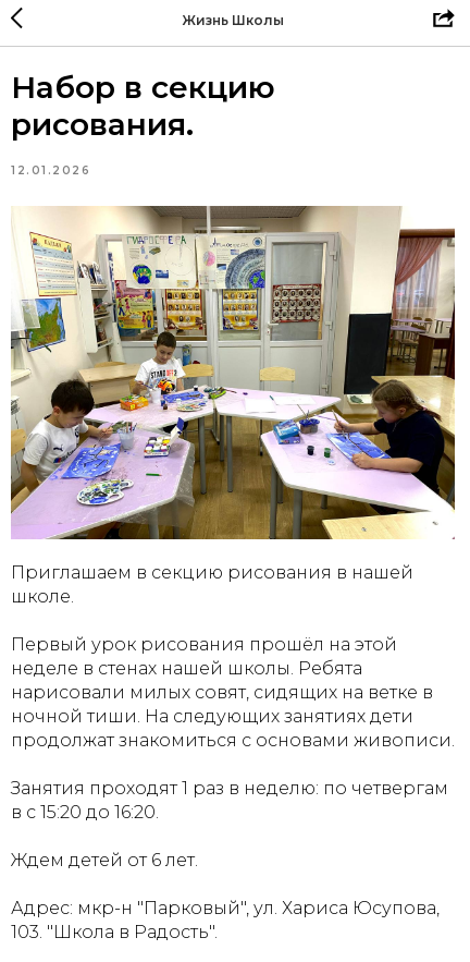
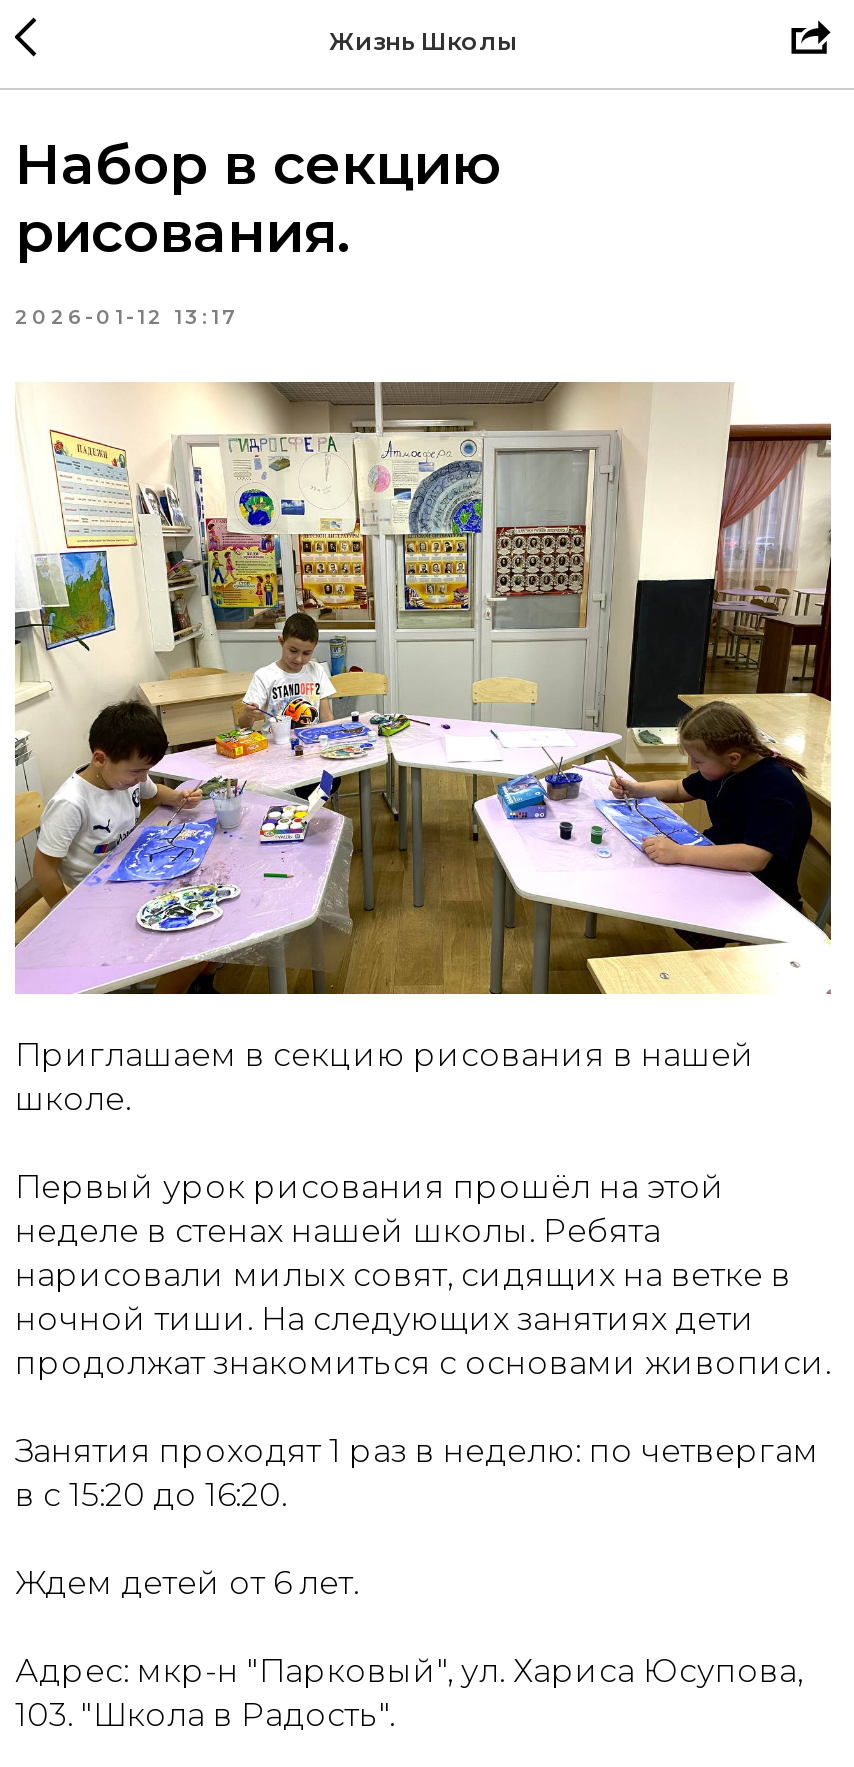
[11,163,90,178] 12.01.2026 -> [15,304,239,330] 2026-01-12 13:17

